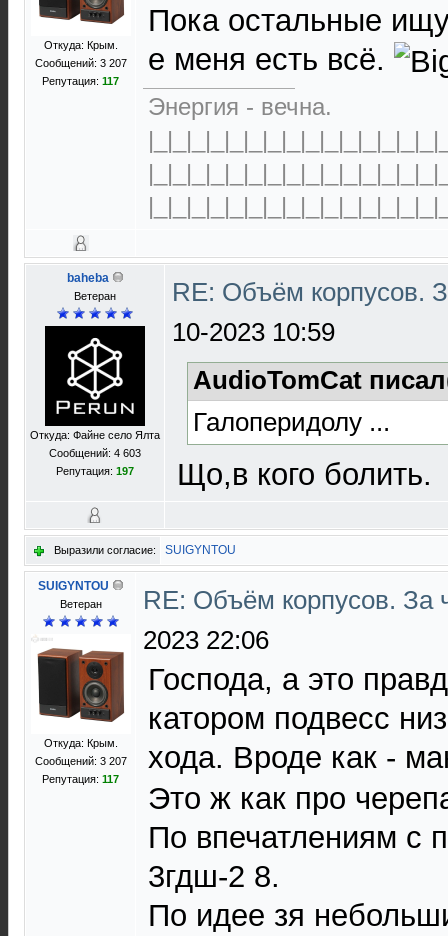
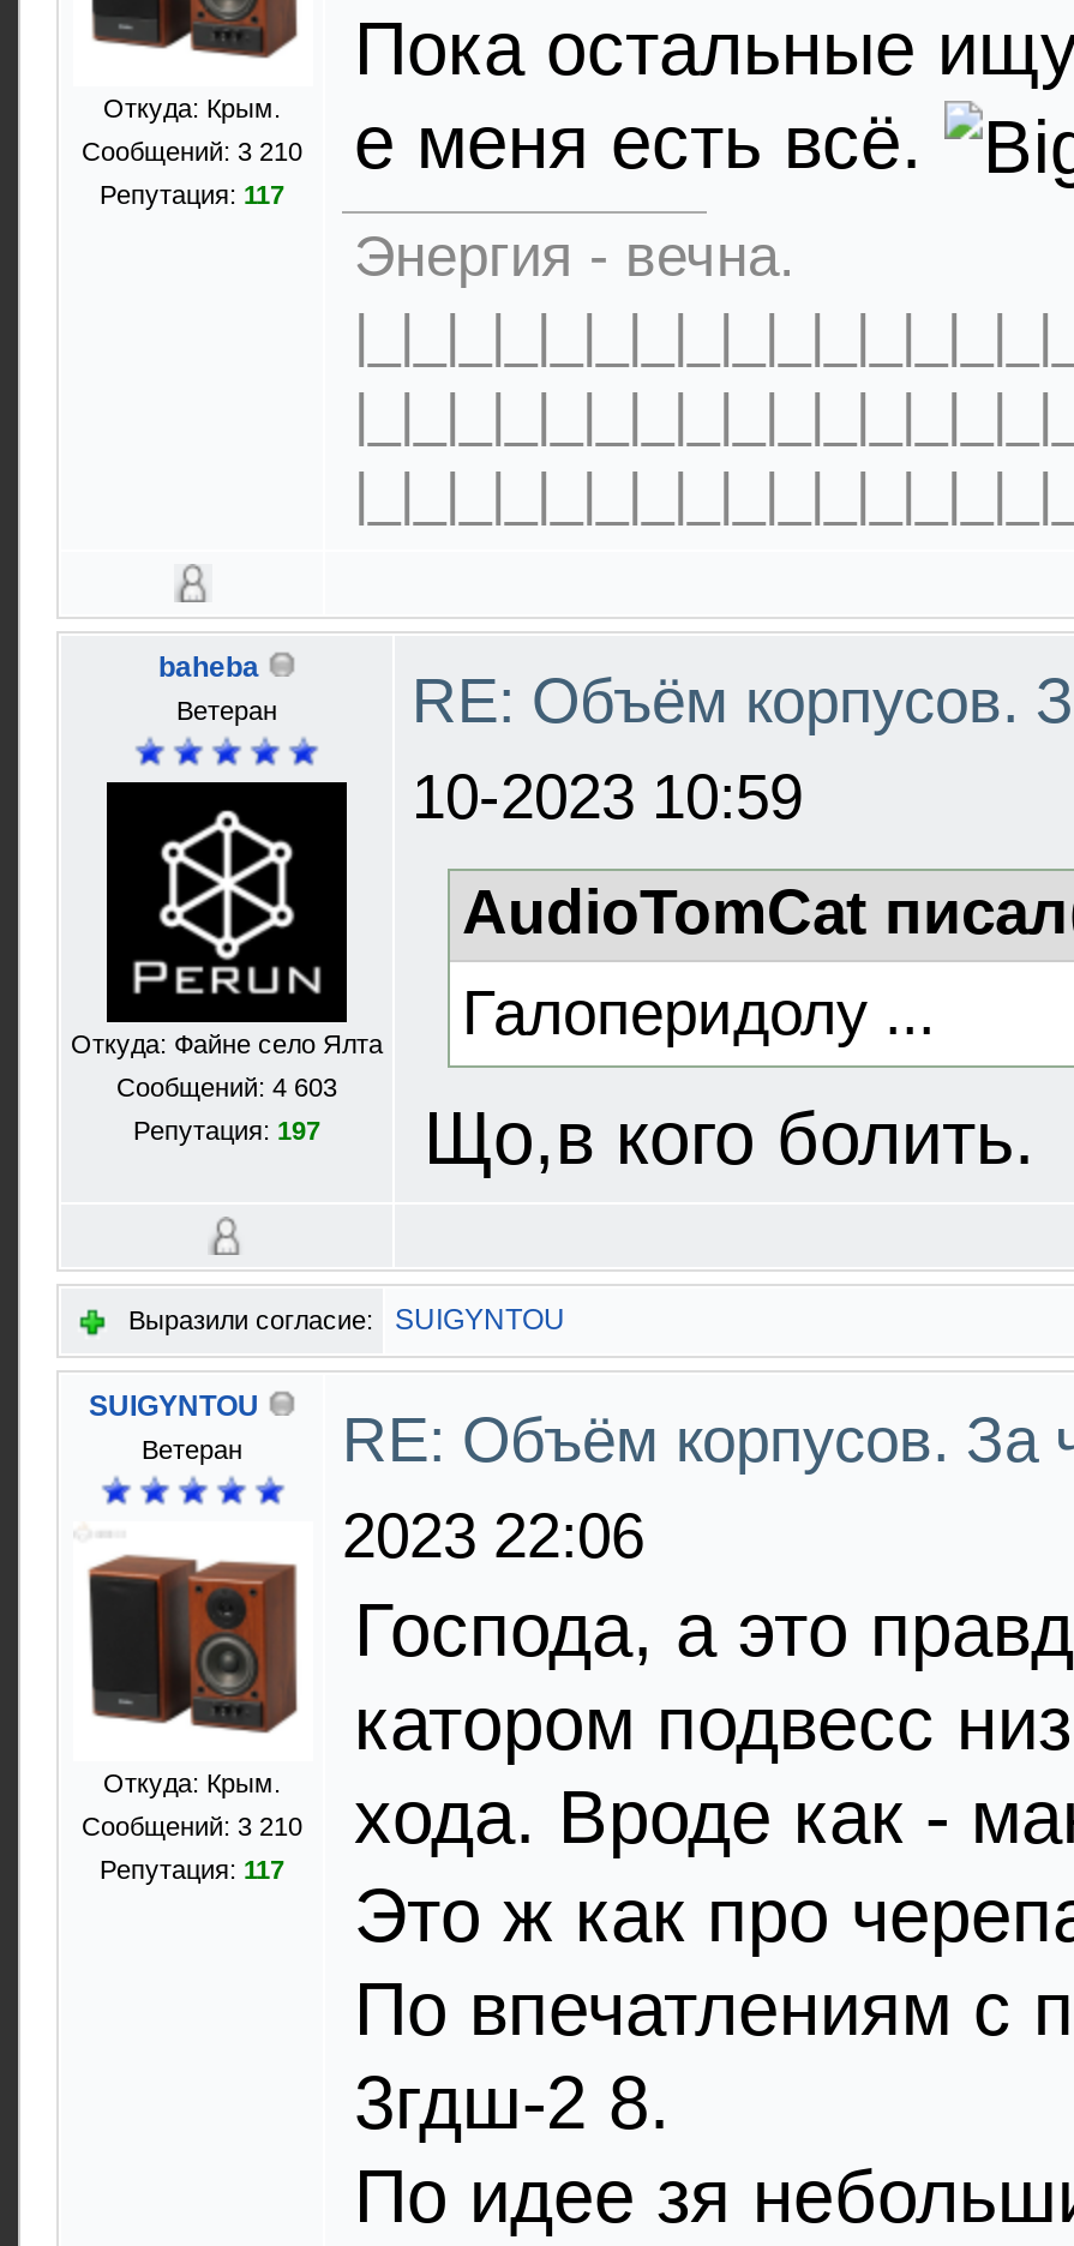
[34,42,394,77] Сообщений: 3 207 е меня есть всё. -> [82,101,944,185] Сообщений: 3 210 е меня есть всё.
[34,755,126,767] Сообщений: 3 207 -> [82,1812,302,1840] Сообщений: 3 210

